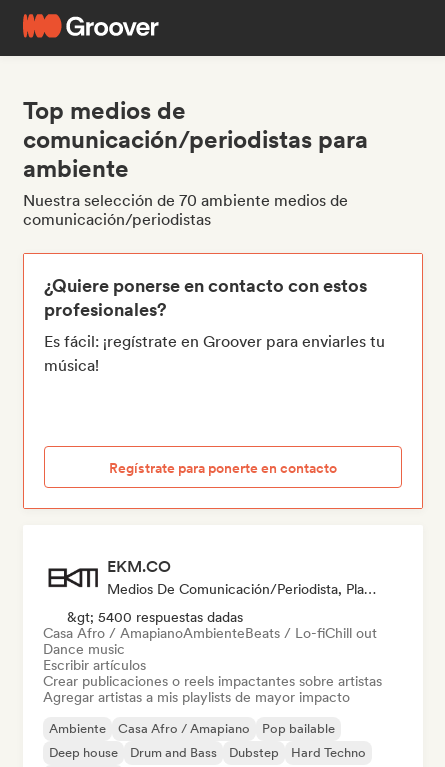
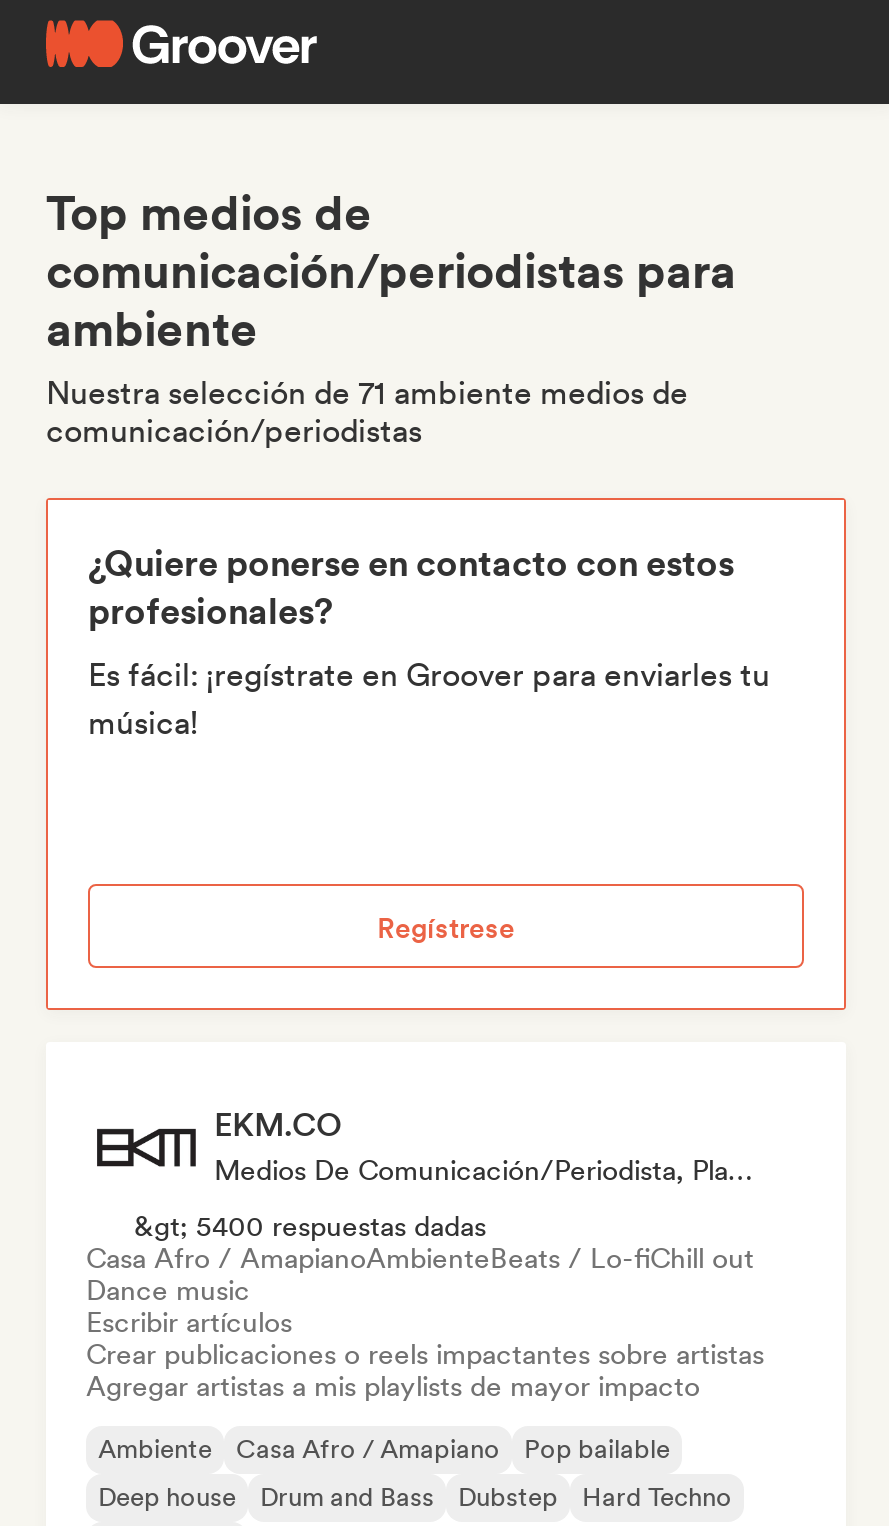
[23,191,348,210] Nuestra selección de 70 ambiente medios de -> [46,374,688,412] Nuestra selección de 71 ambiente medios de
[109,459,337,475] Regístrate para ponerte en contacto -> [377,911,515,943] Regístrese

